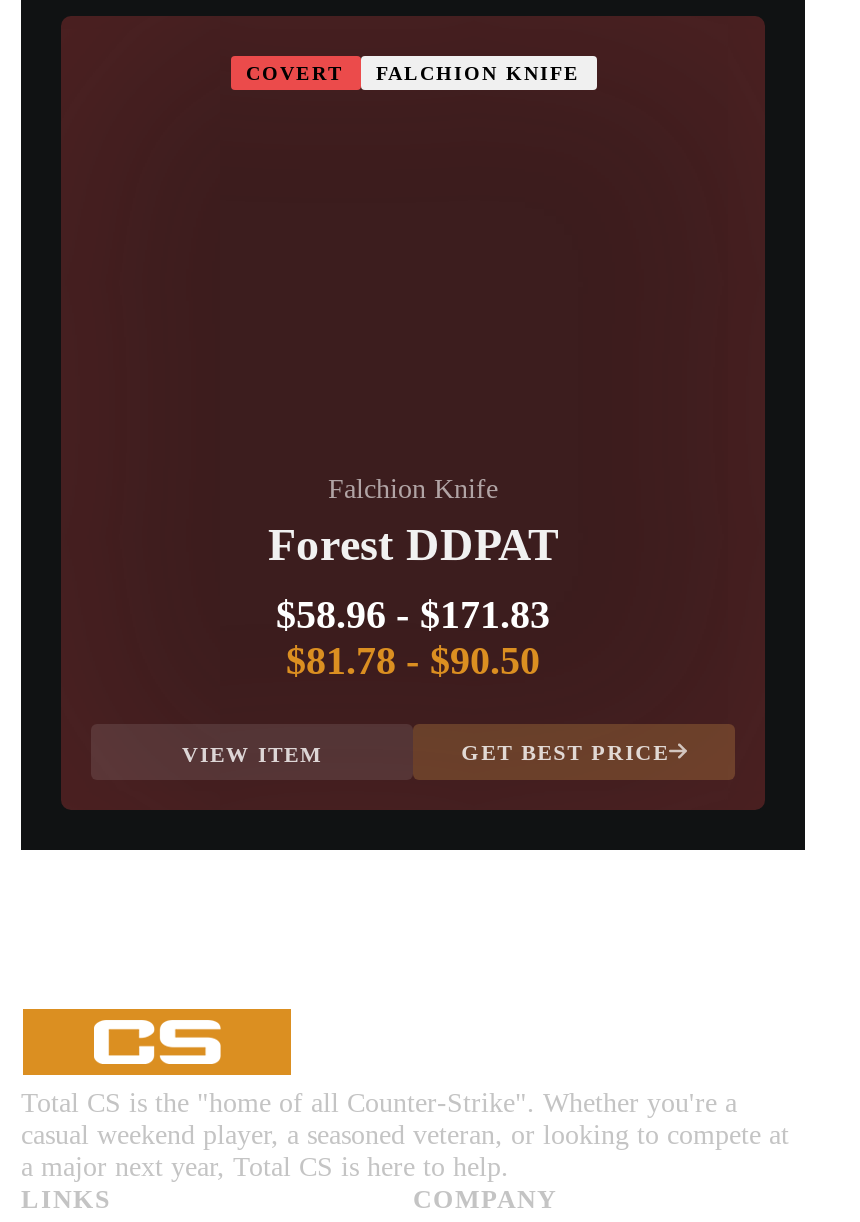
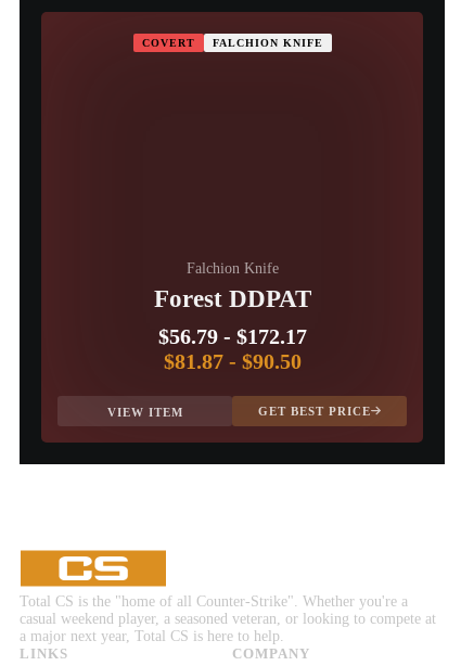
[276,591,550,635] $58.96 - $171.83 -> [158,324,306,348] $56.79 - $172.17
[286,637,540,681] $81.78 - $90.50 -> [163,349,301,373] $81.87 - $90.50

